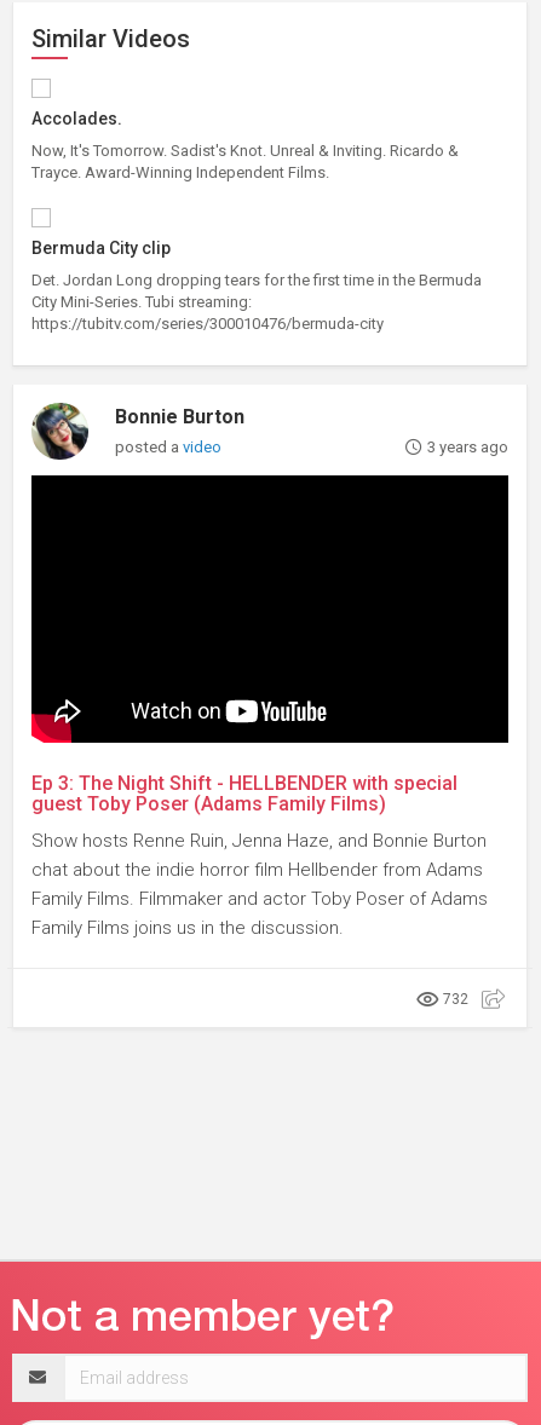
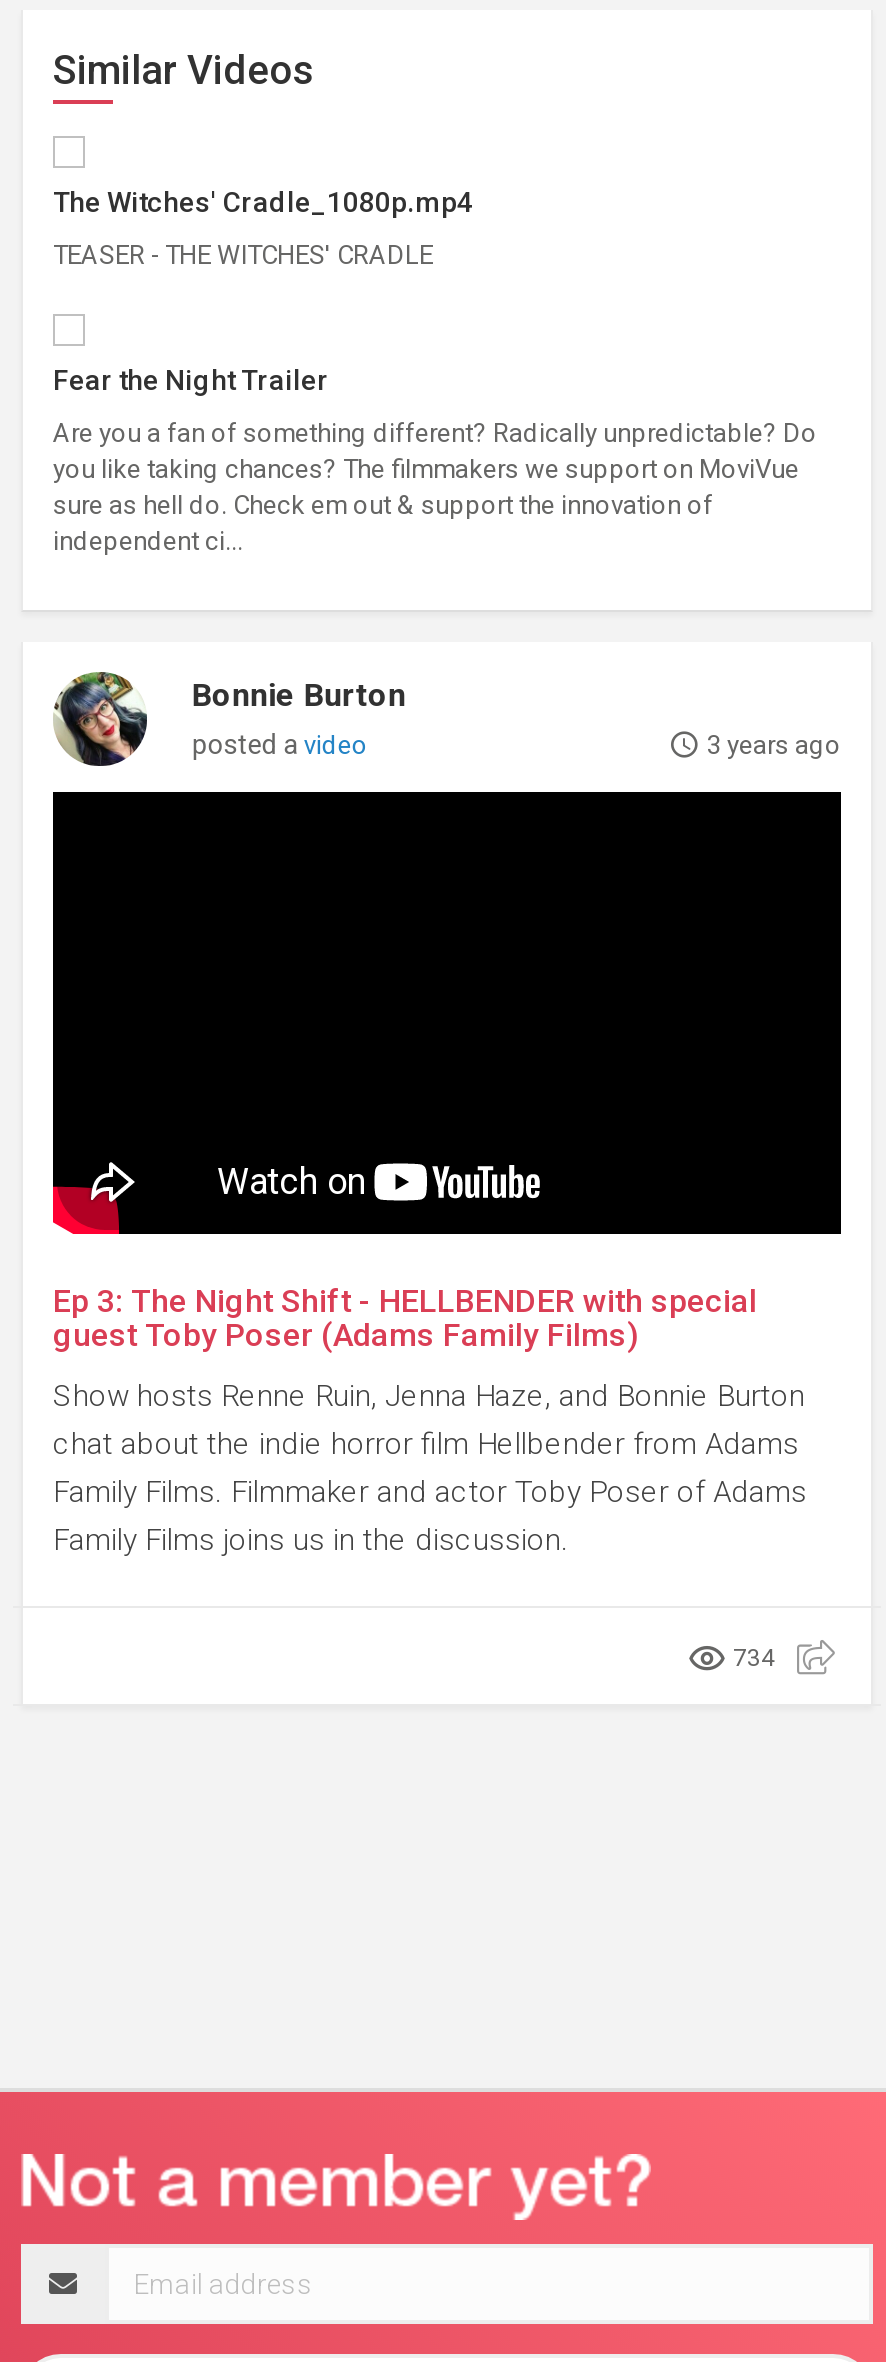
[31,109,122,128] Accolades. -> [53,186,473,218] The Witches' Cradle_1080p.mp4
[31,141,459,181] Now, It's Tomorrow. Sadist's Knot. Unreal & Inviting. Ricardo & | Trayce. Award-Winning Independent Films. -> [53,240,433,270] TEASER - THE WITCHES' CRADLE
[31,238,171,257] Bermuda City clip -> [53,364,329,396] Fear the Night Trailer
[31,271,482,332] Det. Jordan Long dropping tears for the first time in the Bermuda | City Mini-Series. Tubi streaming: | https://tubitv.com/series/300010476/bermuda-city -> [53,418,817,556] Are you a fan of something different? Radically unpredictable? Do | you like taking chances? The filmmakers we support on MoviVue | sure as hell do. Check em out & support the innovation of | independent ci...
[443,990,468,1007] 732 -> [733,1644,775,1672] 734

